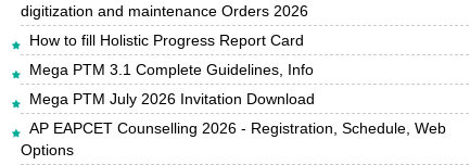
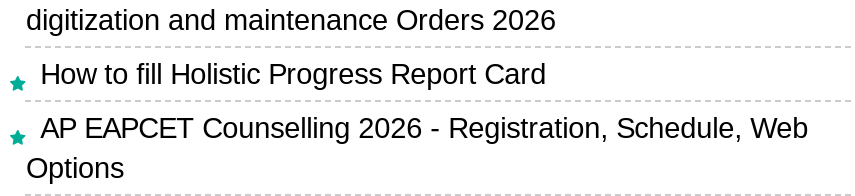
[29,61,314,107] Mega PTM 3.1 Complete Guidelines, Info | Mega PTM July 2026 Invitation Download -> none

